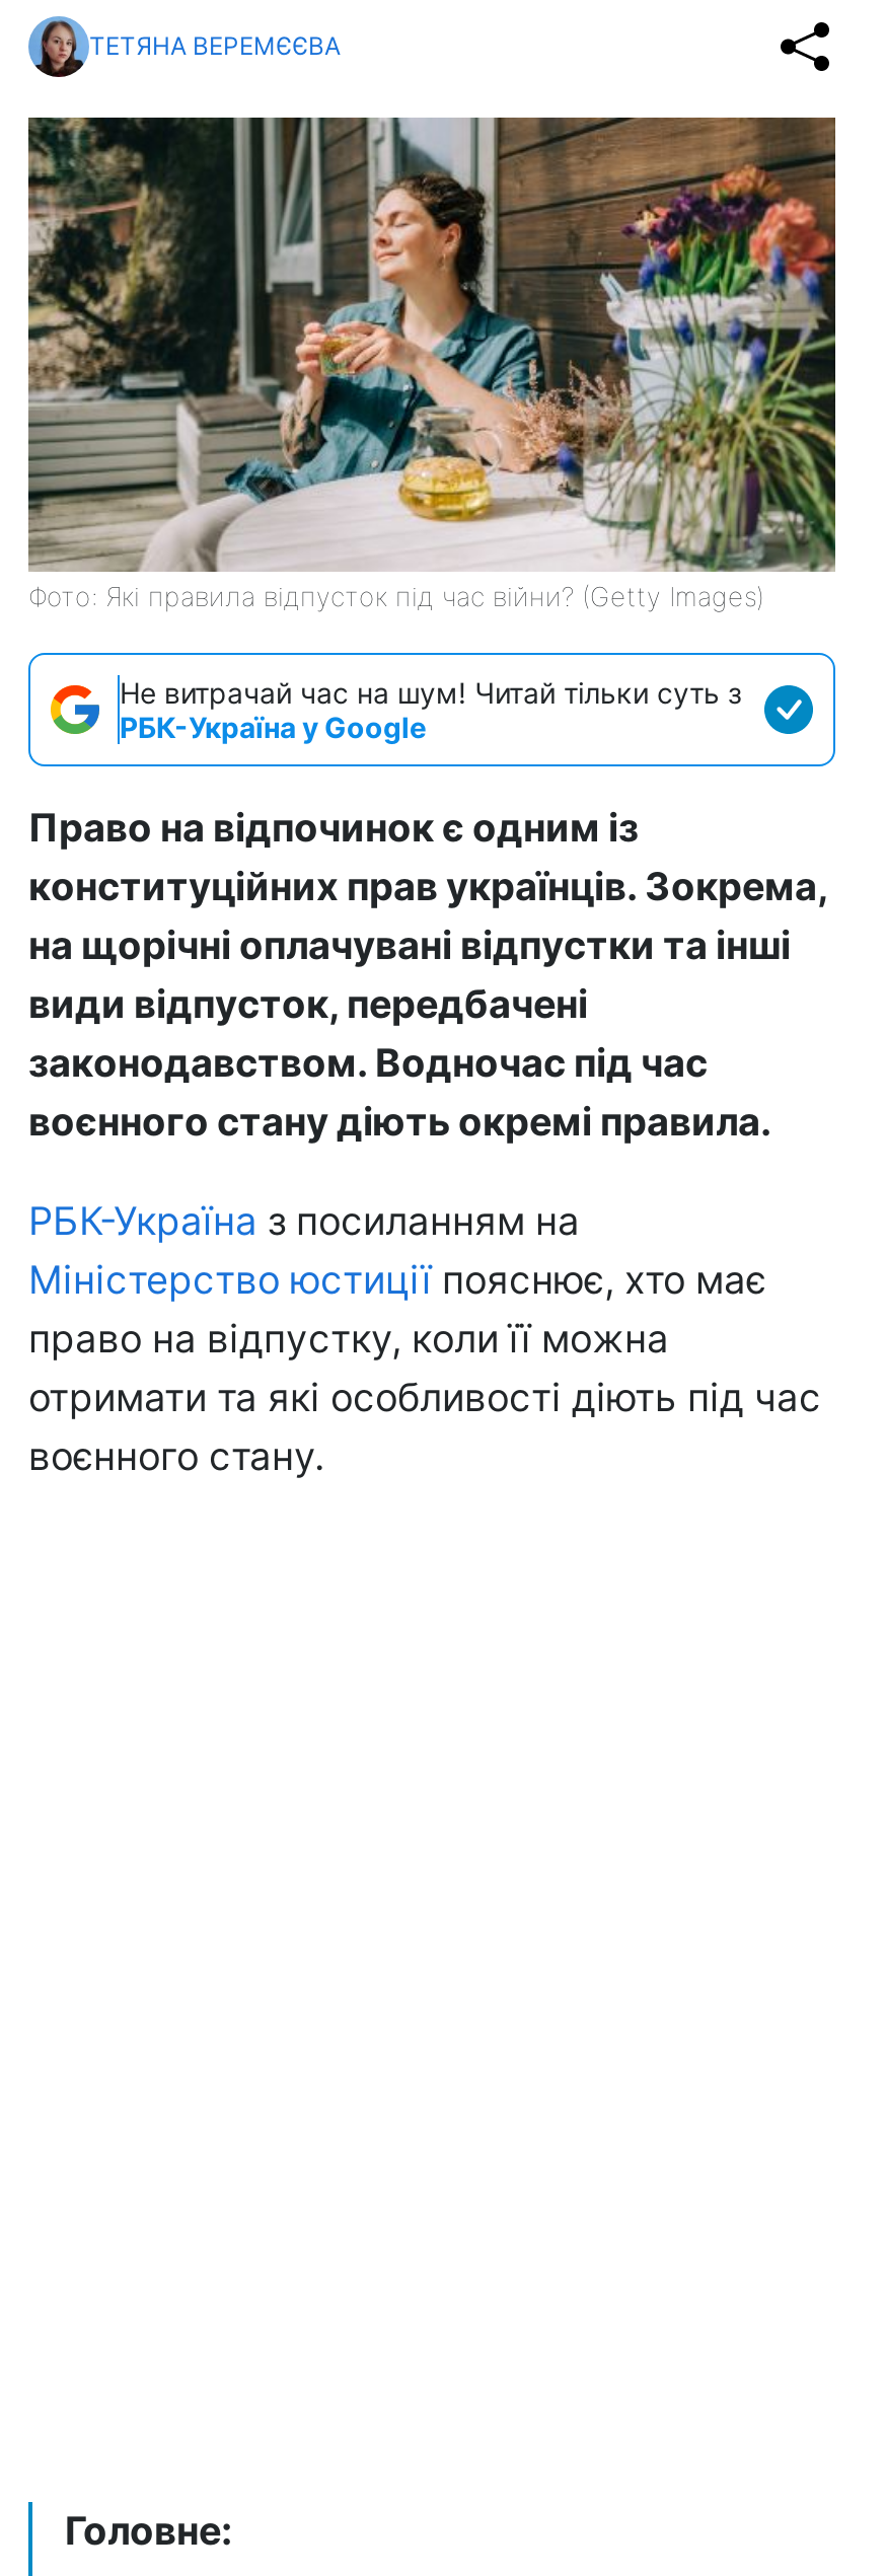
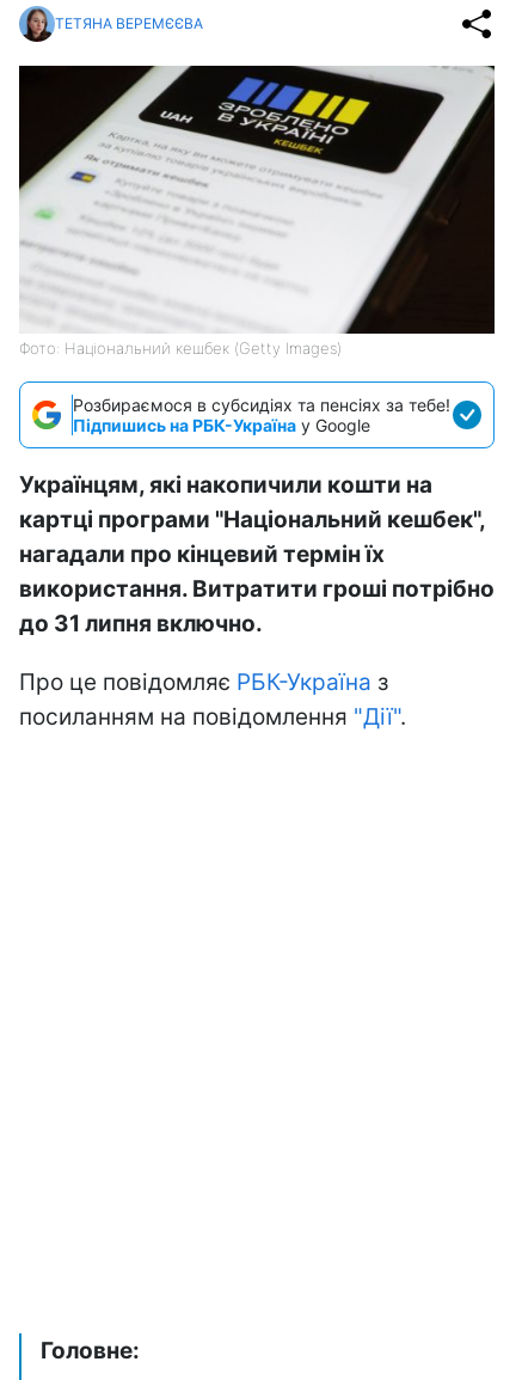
[26,116,837,612] [image] | Фото: Які правила відпусток під час війни? (Getty Images) -> [18,65,496,357] [image] | Фото: Національний кешбек (Getty Images)
[120,674,742,743] Не витрачай час на шум! Читай тільки суть з | РБК-Україна у Google -> [73,394,450,435] Розбираємося в субсидіях та пенсіях за тебе! | Підпишись на РБК-Україна у Google
[28,804,827,1145] Право на відпочинок є одним із | конституційних прав українців. Зокрема, | на щорічні оплачувані відпустки та інші | види відпусток, передбачені | законодавством. Водночас під час | воєнного стану діють окремі правила. -> [19,471,495,637] Українцям, які накопичили кошти на | картці програми "Національний кешбек", | нагадали про кінцевий термін їх | використання. Витратити гроші потрібно | до 31 липня включно.
[28,1197,821,1479] РБК-Україна з посиланням на | Міністерство юстиції пояснює, хто має | право на відпустку, коли її можна | отримати та які особливості діють під час | воєнного стану. -> [19,668,406,730] Про це повідомляє РБК-Україна з | посиланням на повідомлення "Дії".

